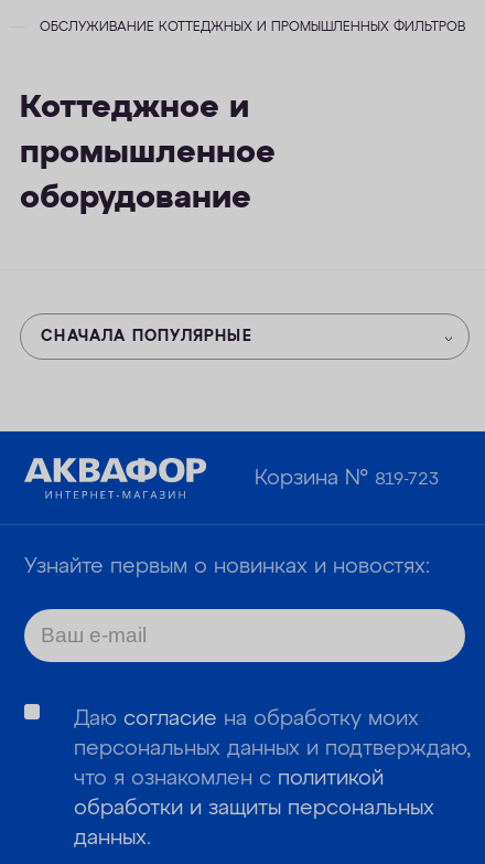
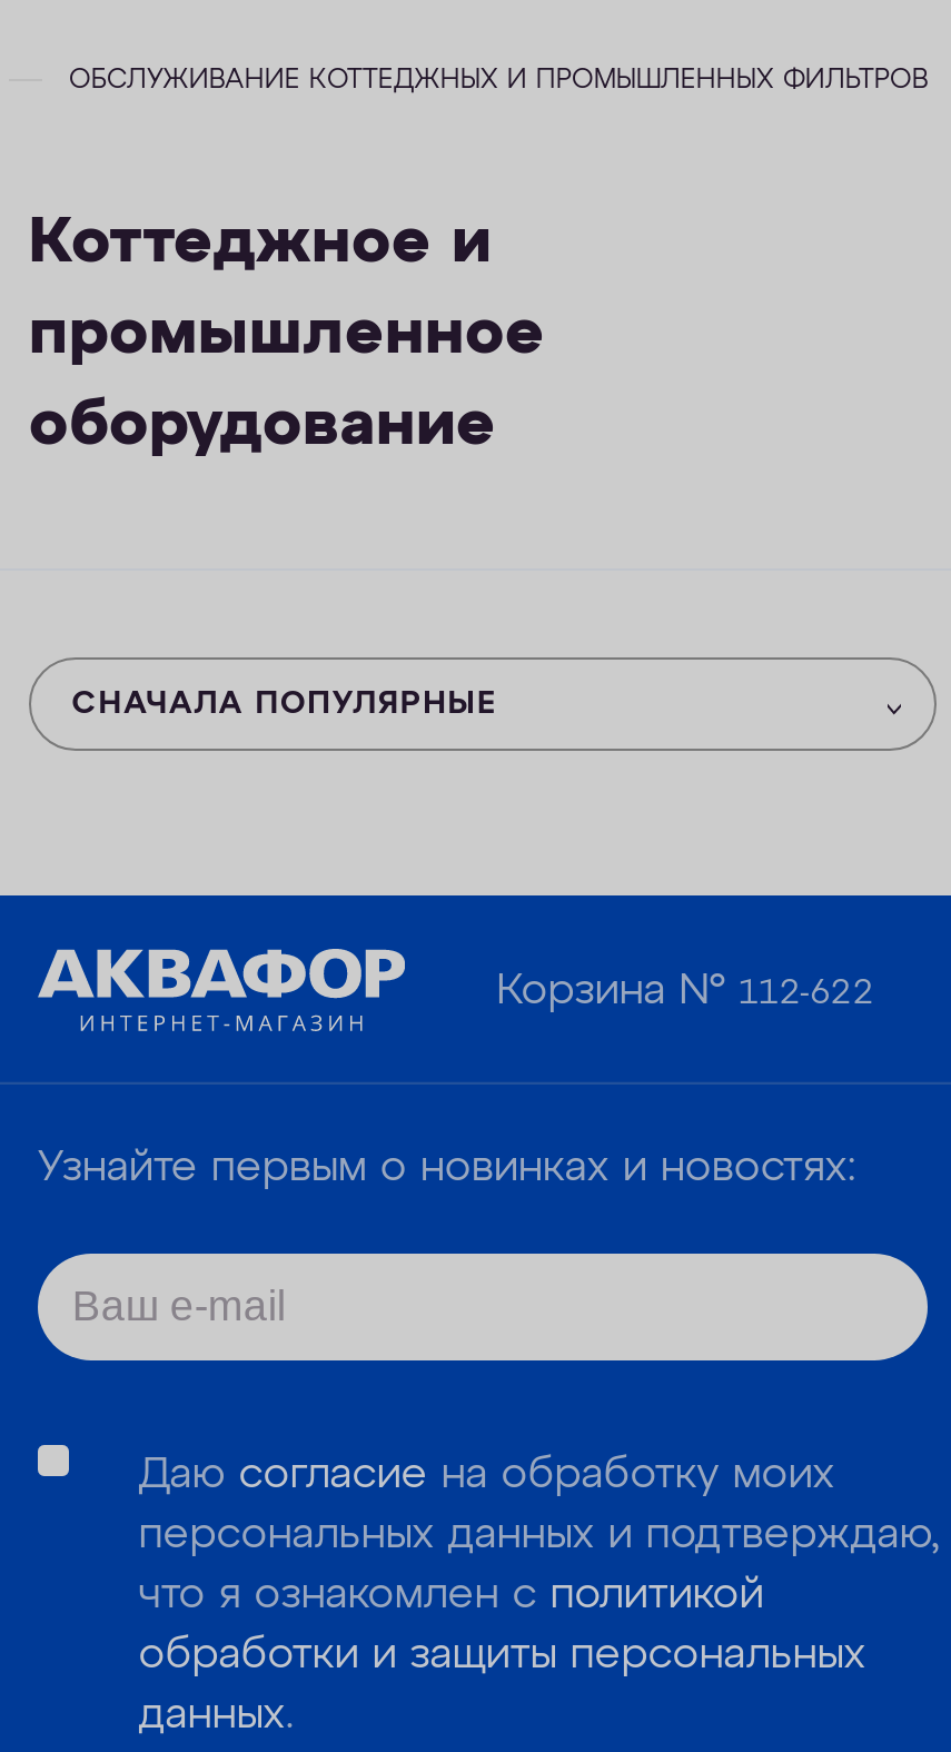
[255,468,439,489] Корзина № 819-723 -> [497,970,875,1012] Корзина № 112-622

